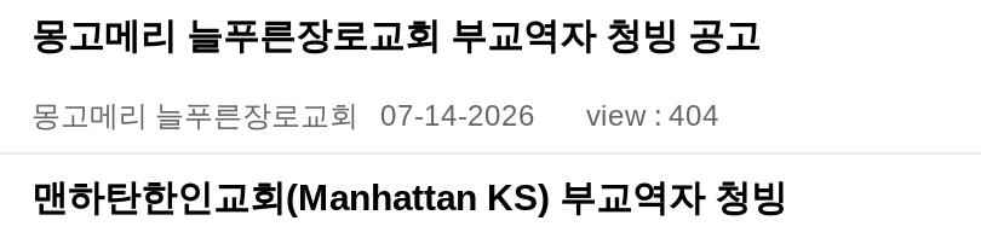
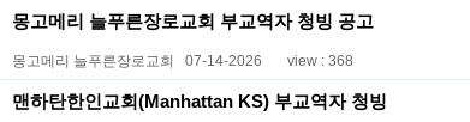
[31,99,719,133] 몽고메리 늘푸른장로교회 07-14-2026 view : 404 -> [12,53,353,69] 몽고메리 늘푸른장로교회 07-14-2026 view : 368

